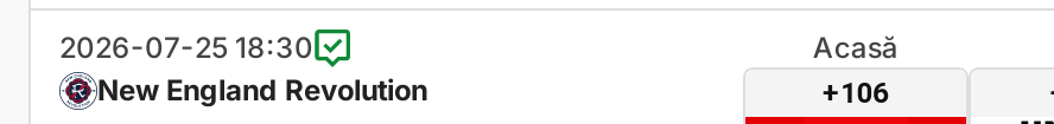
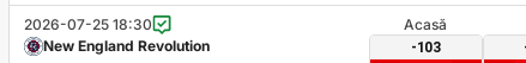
[822,77,889,110] +106 -> [411,39,441,56] -103

